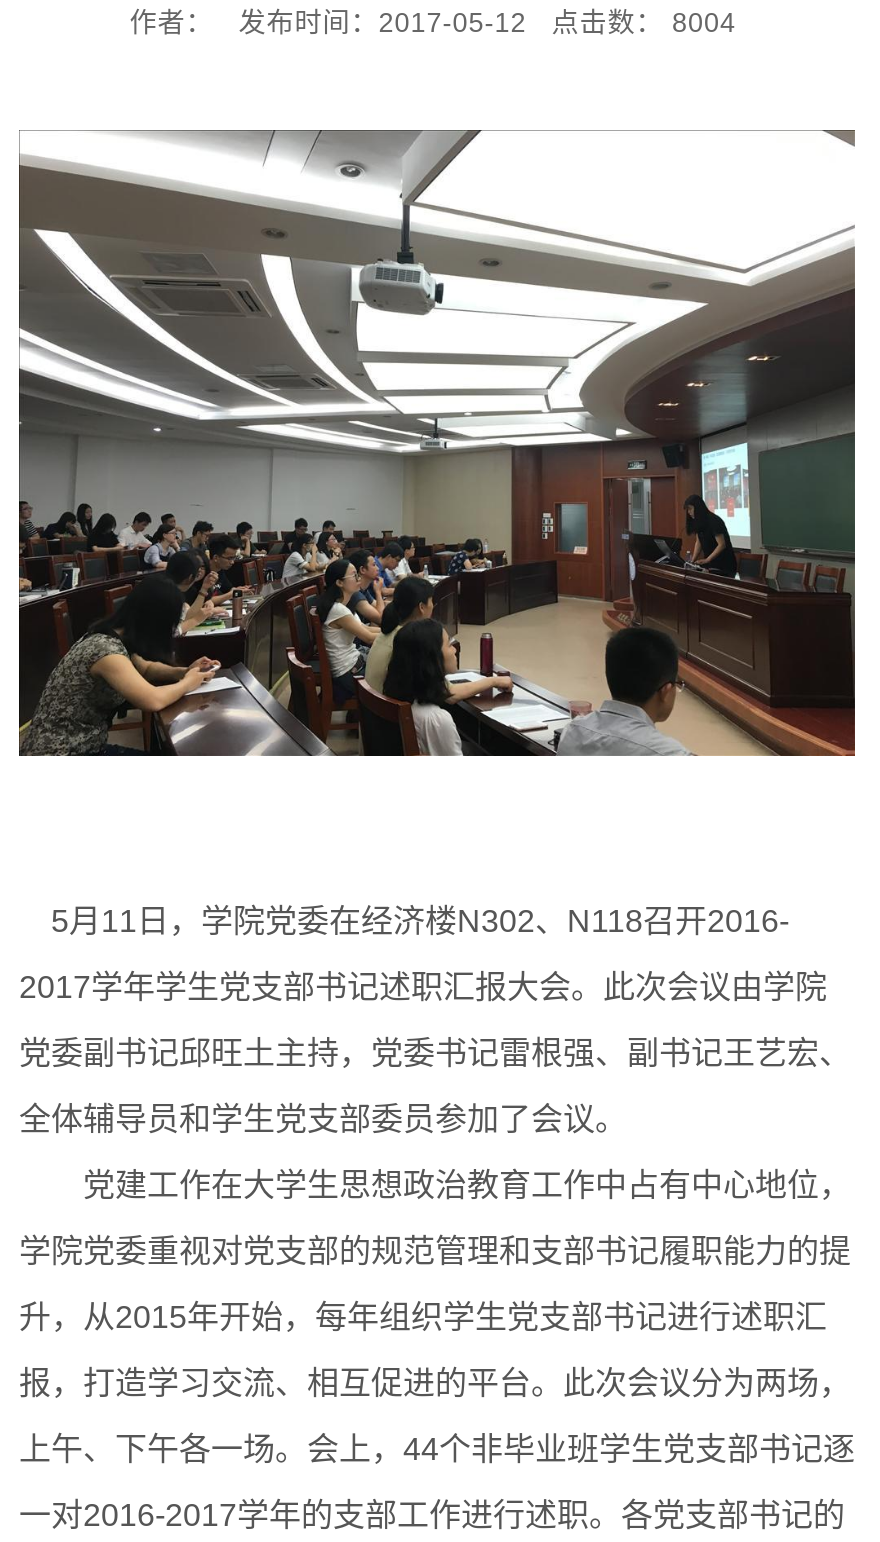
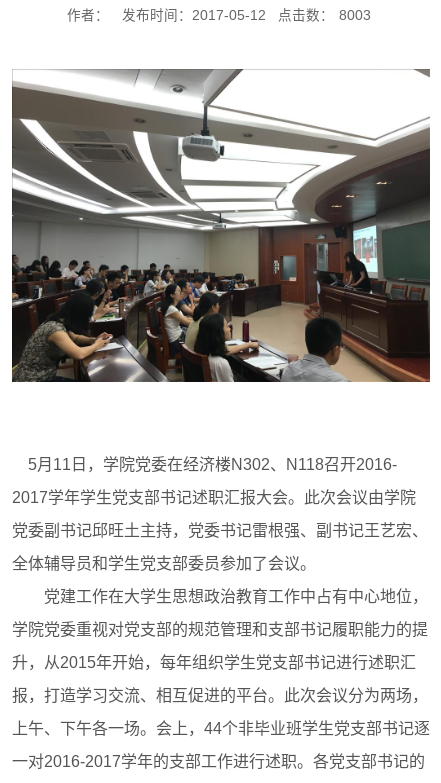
[129,8,736,38] 作者： 发布时间：2017-05-12 点击数： 8004 -> [67,8,370,23] 作者： 发布时间：2017-05-12 点击数： 8003

